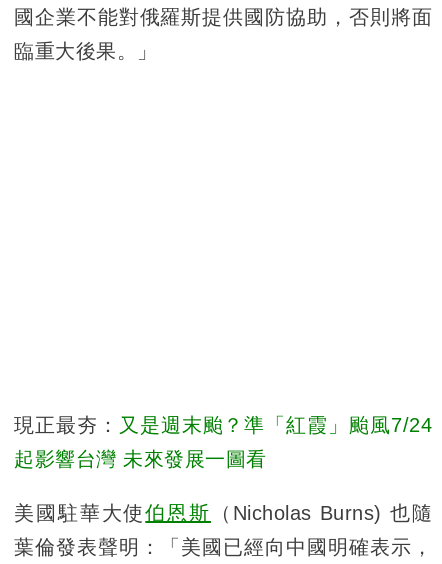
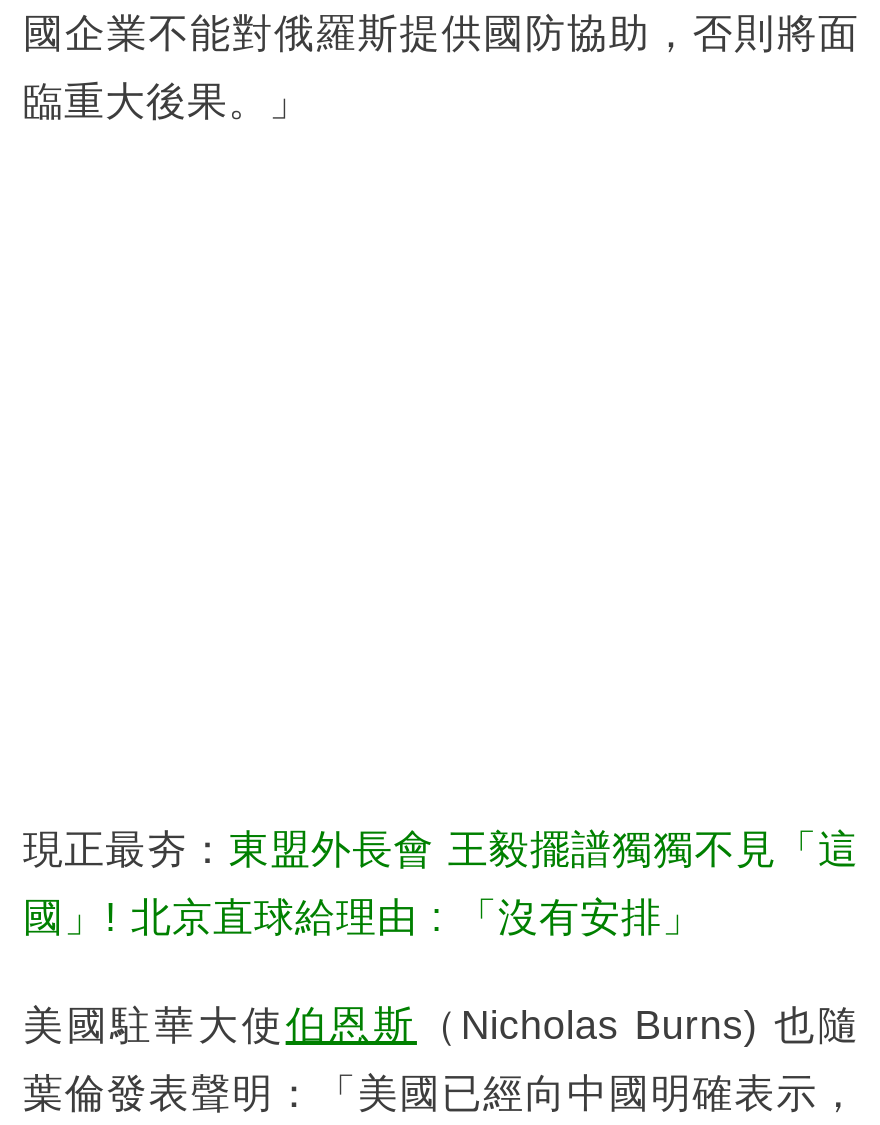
[14,414,432,436] 現正最夯：又是週末颱？準「紅霞」颱風7/24 -> [23,826,859,870] 現正最夯：東盟外長會 王毅擺譜獨獨不見「這
[14,448,266,470] 起影響台灣 未來發展一圖看 -> [23,894,703,938] 國」! 北京直球給理由 : 「沒有安排」

